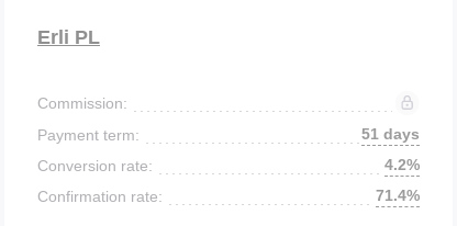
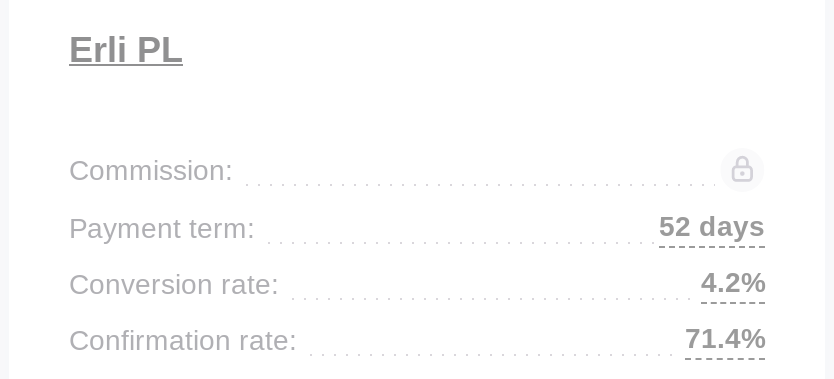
[361,125,420,143] 51 days -> [659,210,765,242] 52 days

